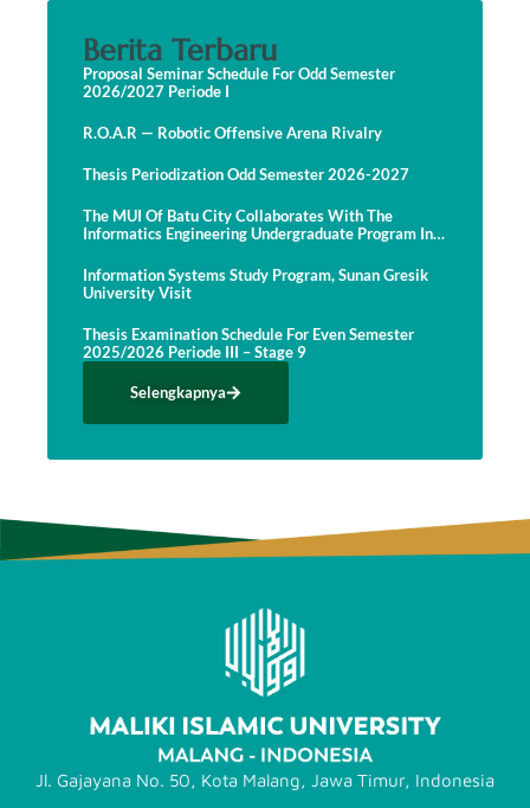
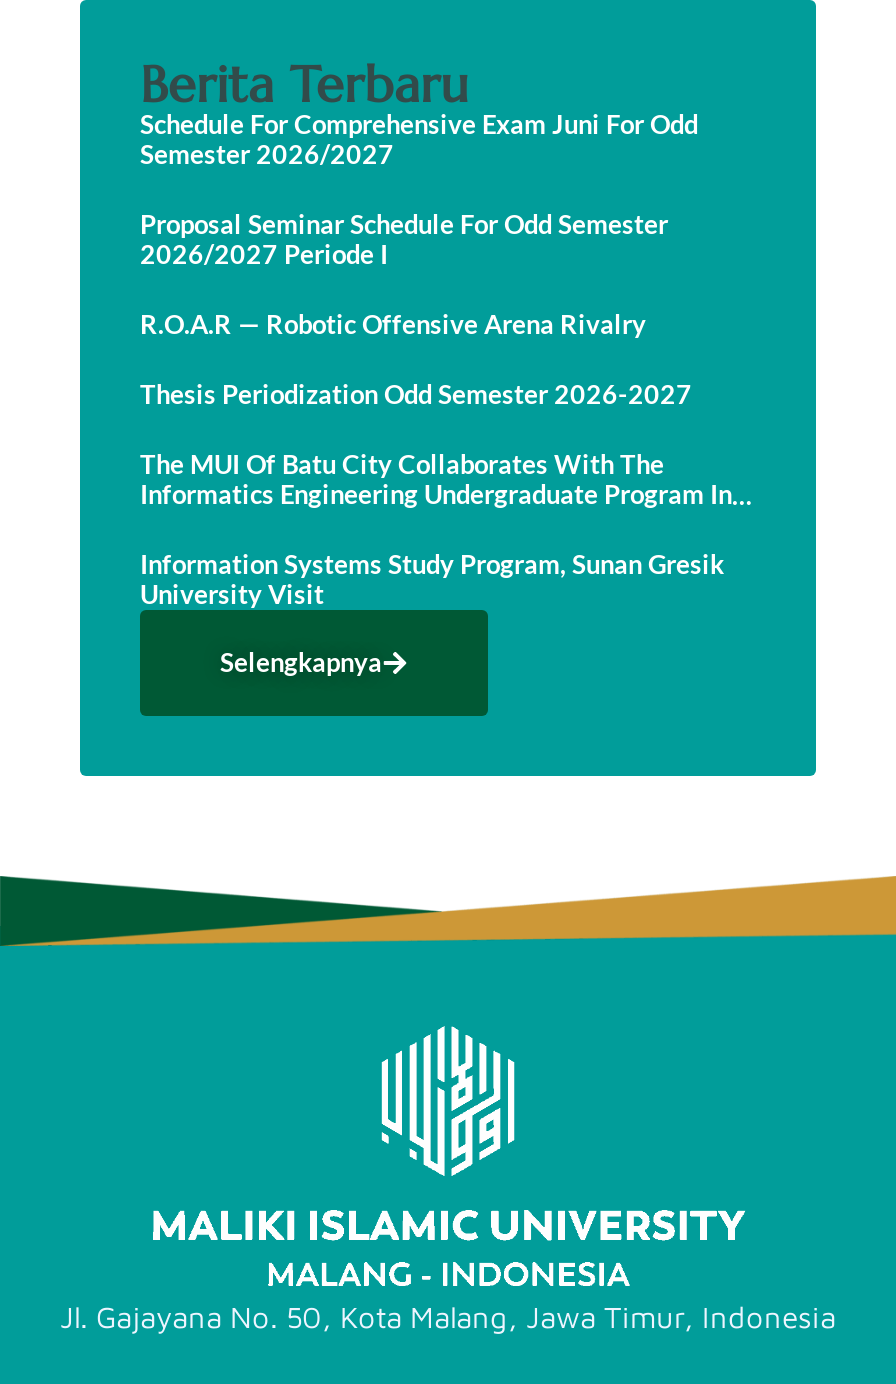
none -> [140,109,698,171] Schedule For Comprehensive Exam Juni For Odd | Semester 2026/2027
moved [83,64,433,302] -> [140,209,732,611]: Proposal Seminar Schedule For Odd Semester | 2026/2027 Periode I | R.O.A.R — Robotic Offensive Arena Rivalry | Thesis Periodization Odd Semester 2026-2027 | The MUI Of Batu City Collaborates With The | Informatics Engineering Undergraduate Program In | Information Systems Study Program, Sunan Gresik | University Visit
[83,325,414,362] Thesis Examination Schedule For Even Semester | 2025/2026 Periode III – Stage 9 -> none

